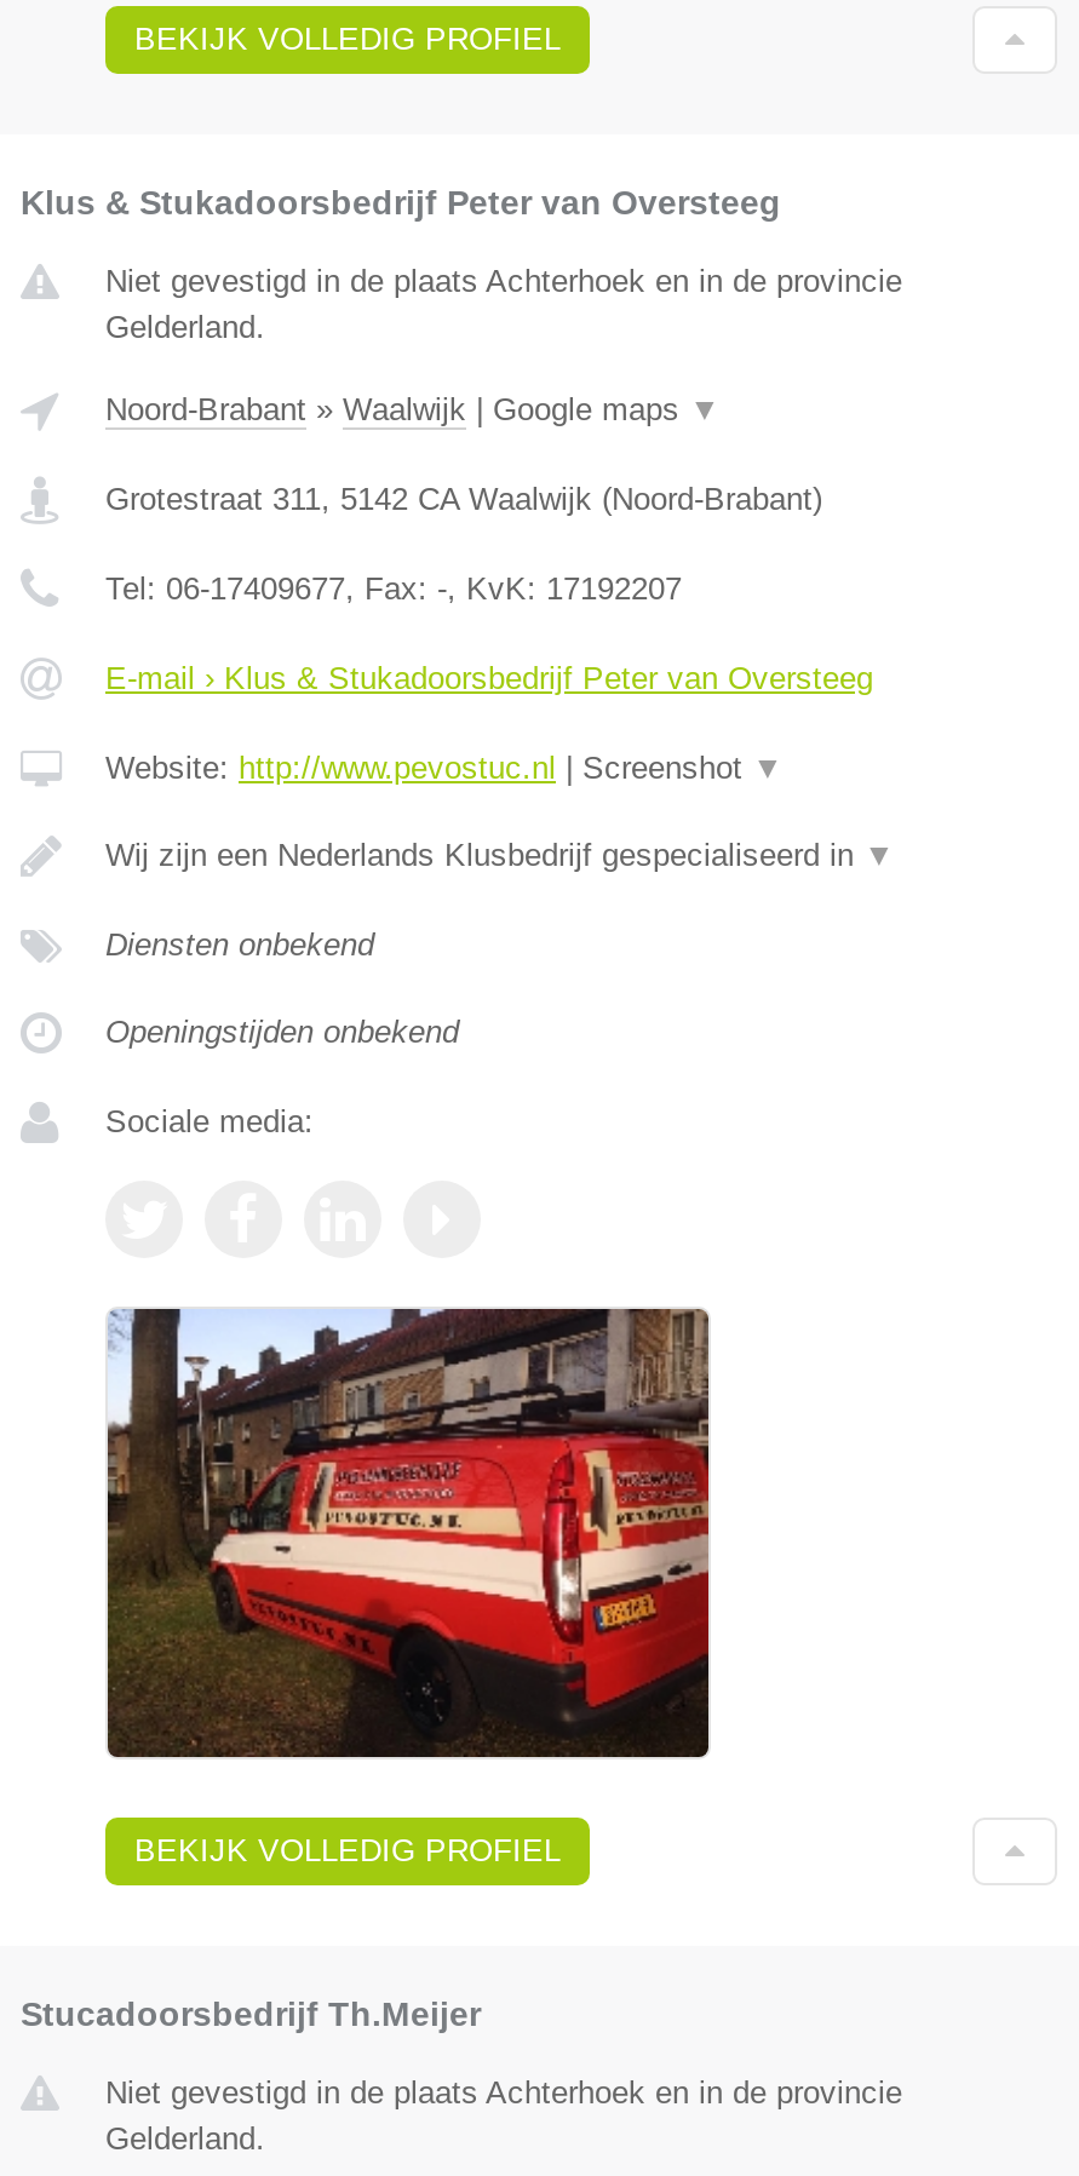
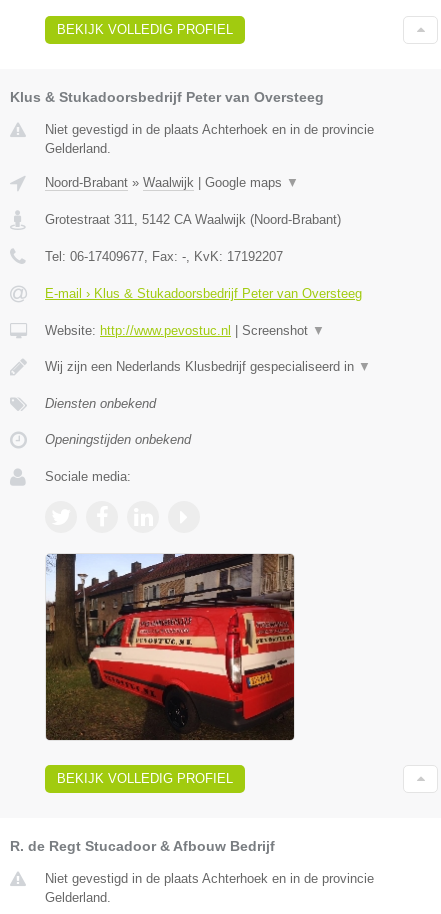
[21,1994,481,2033] Stucadoorsbedrijf Th.Meijer -> [10,837,275,853] R. de Regt Stucadoor & Afbouw Bedrijf

